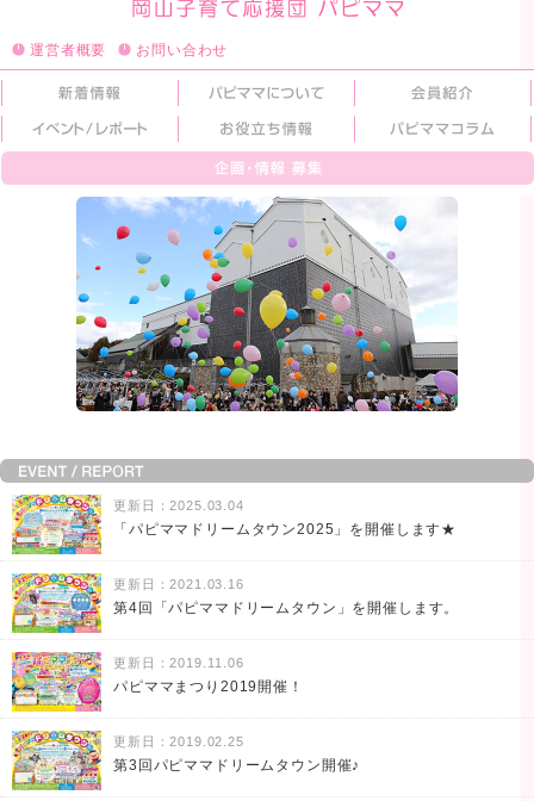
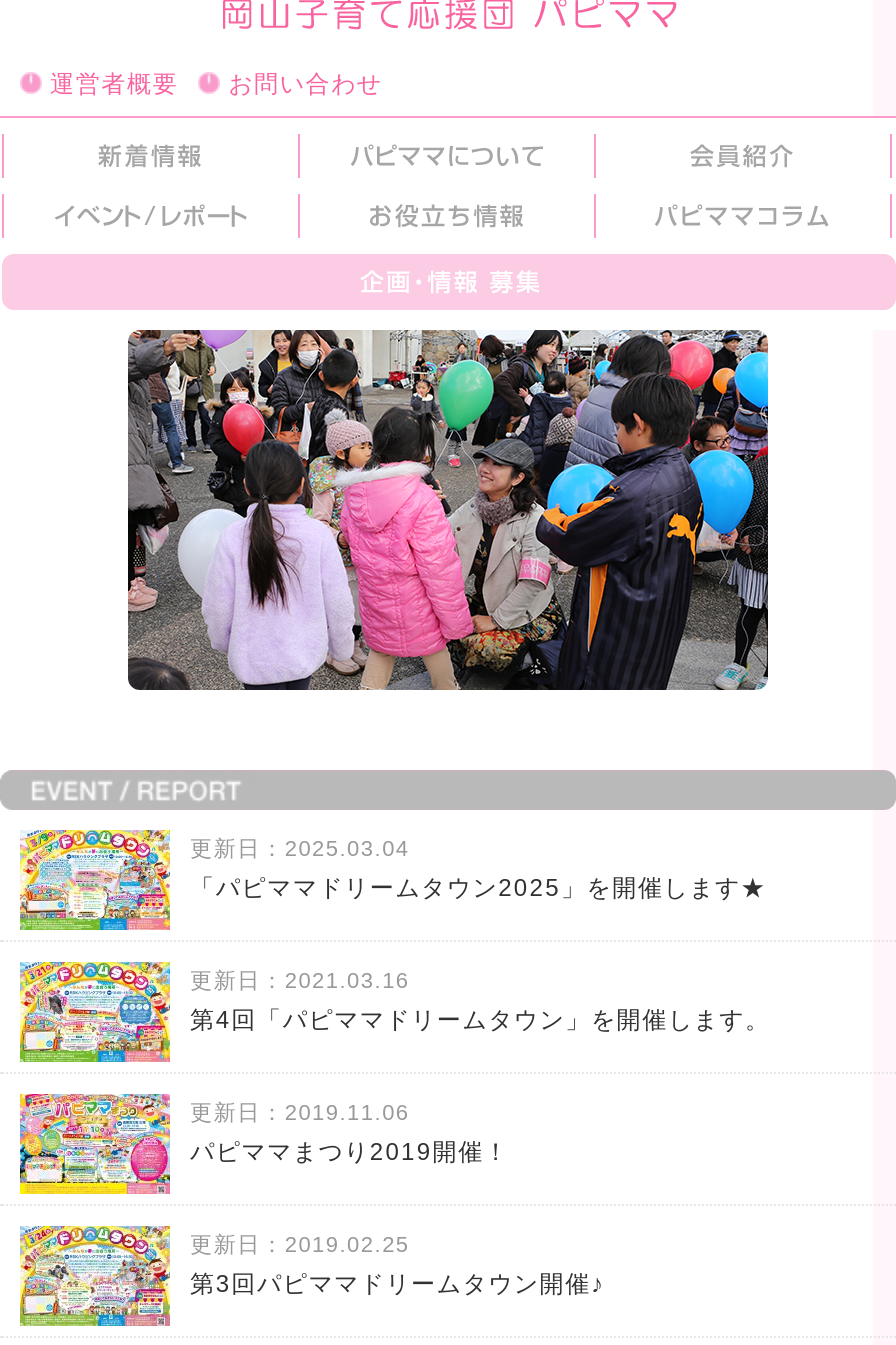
[75,197,459,412] [image] -> [126,328,770,692] [image]

